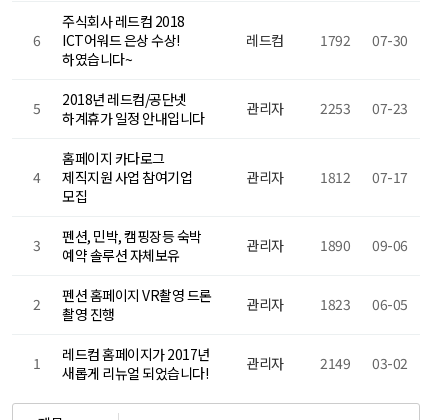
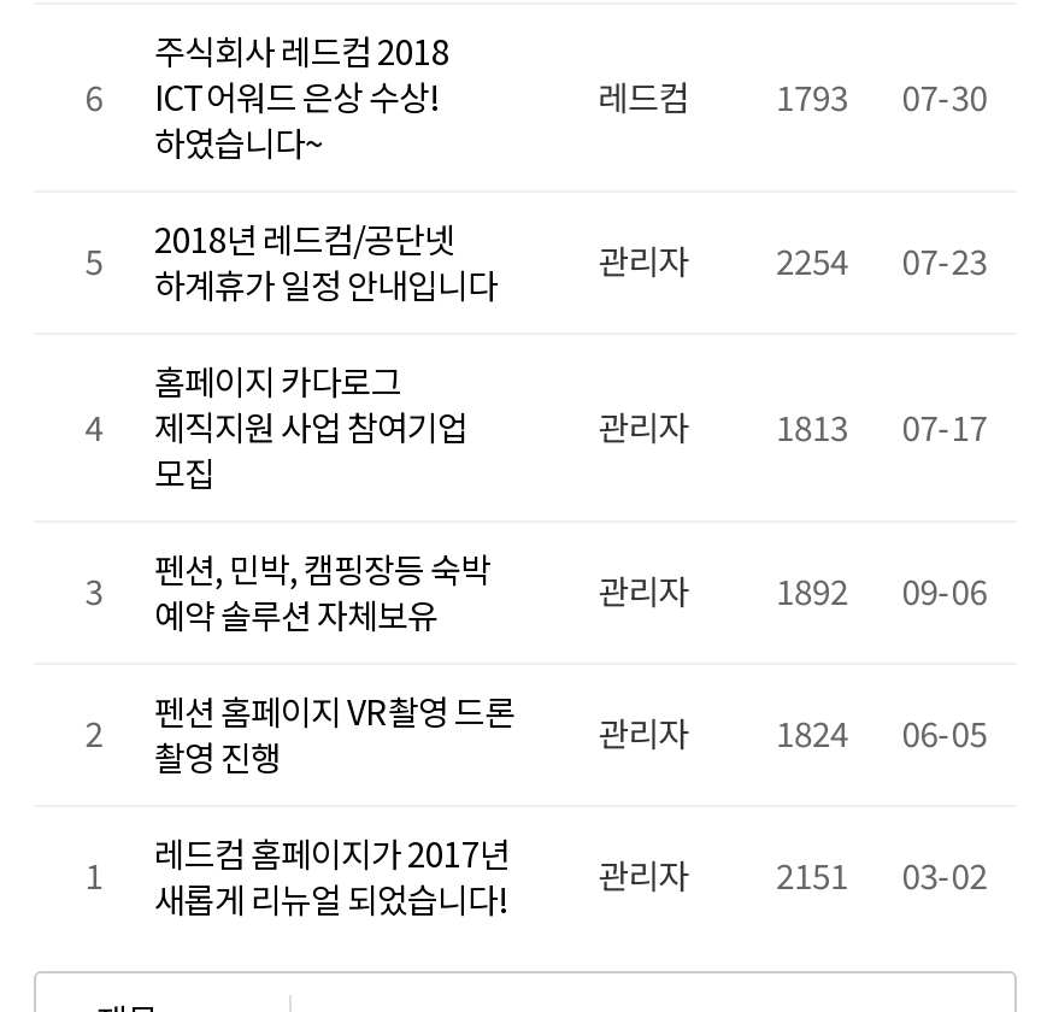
[246,30,408,50] 레드컴 1792 07-30 -> [598,72,987,120] 레드컴 1793 07-30
[246,98,408,118] 관리자 2253 07-23 -> [598,236,987,284] 관리자 2254 07-23
[246,167,408,187] 관리자 1812 07-17 -> [598,402,987,451] 관리자 1813 07-17
[246,235,408,255] 관리자 1890 09-06 -> [598,566,987,614] 관리자 1892 09-06
[33,285,408,324] 2 펜션 홈페이지 VR촬영 드론 촬영 진행 관리자 1823 06-05 -> [85,687,987,781] 2 펜션 홈페이지 VR촬영 드론 촬영 진행 관리자 1824 06-05
[33,344,408,383] 1 레드컴 홈페이지가 2017년 새롭게 리뉴얼 되었습니다! 관리자 2149 03-02 -> [85,829,987,923] 1 레드컴 홈페이지가 2017년 새롭게 리뉴얼 되었습니다! 관리자 2151 03-02

